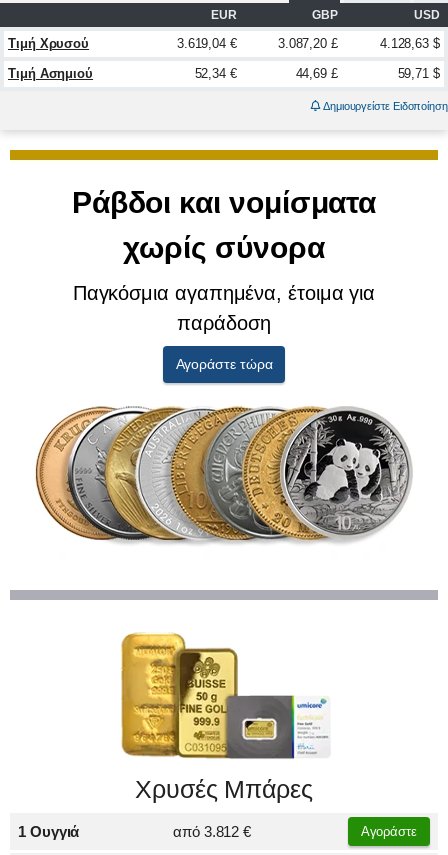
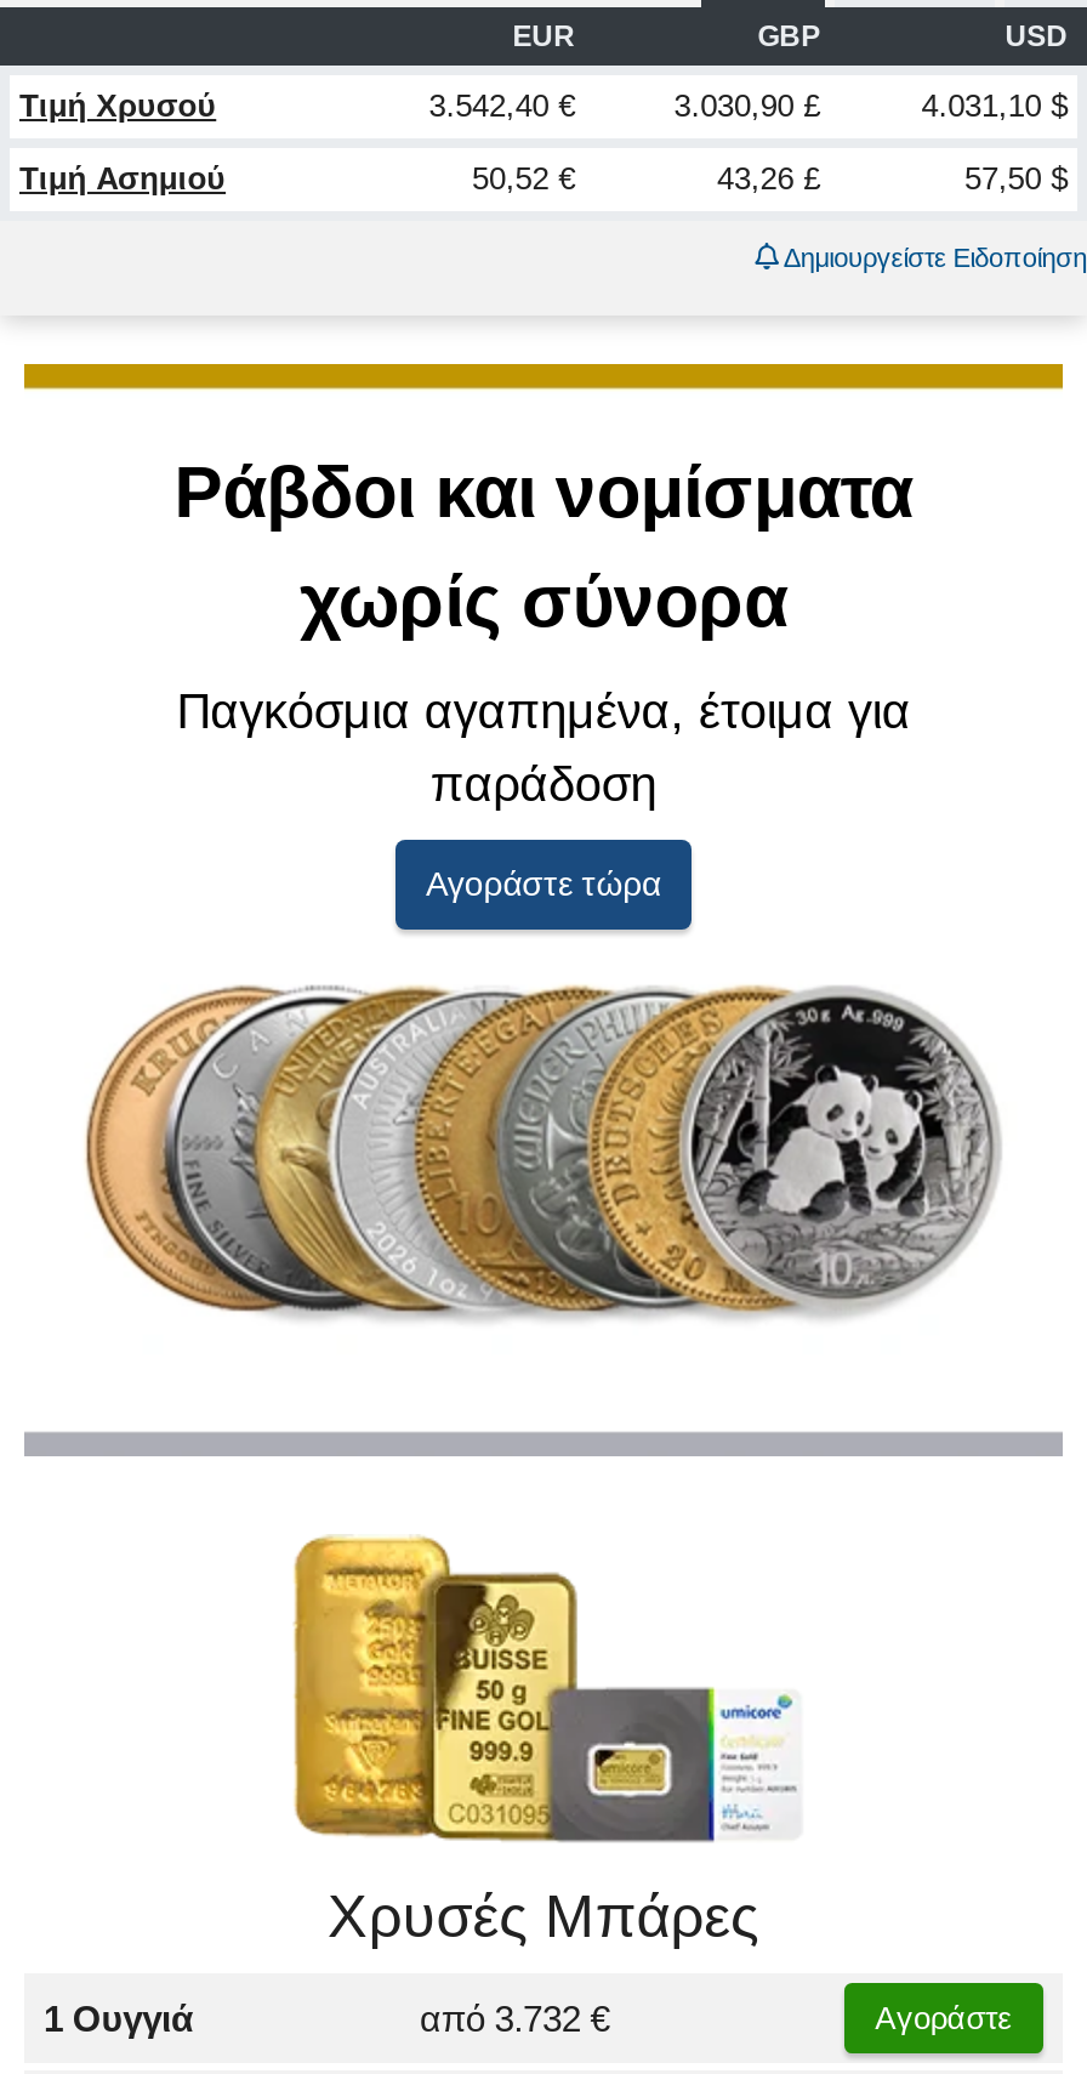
[177,36,237,51] 3.619,04 € -> [429,88,575,125] 3.542,40 €
[278,36,338,51] 3.087,20 £ -> [674,88,820,125] 3.030,90 £
[380,36,440,51] 4.128,63 $ -> [922,88,1068,125] 4.031,10 $
[194,66,237,81] 52,34 € -> [472,161,575,197] 50,52 €
[295,66,338,81] 44,69 £ -> [717,161,820,197] 43,26 £
[397,66,440,81] 59,71 $ -> [964,161,1068,197] 57,50 $
[173,823,251,840] από 3.812 € -> [420,1997,609,2038] από 3.732 €

